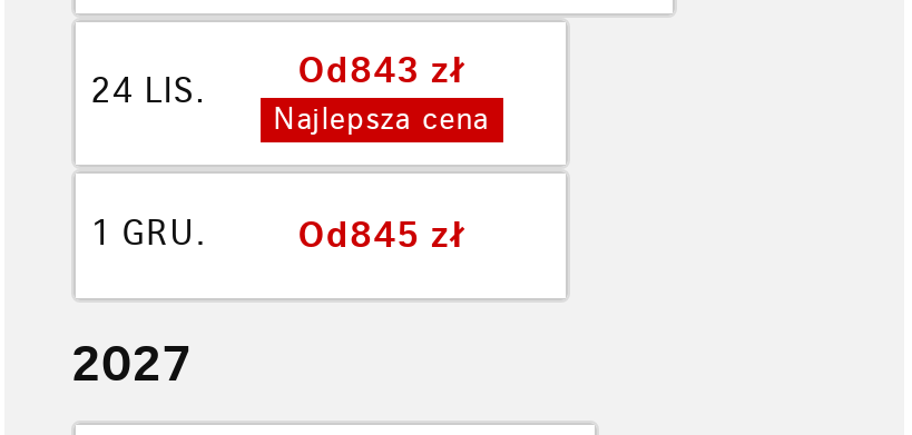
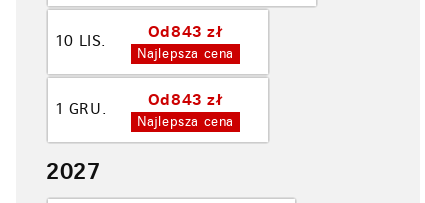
[91,73,205,113] 24 LIS. -> [55,33,106,51] 10 LIS.
[298,210,465,257] Od845 zł -> [137,89,234,130] Od843 zł | Najlepsza cena

